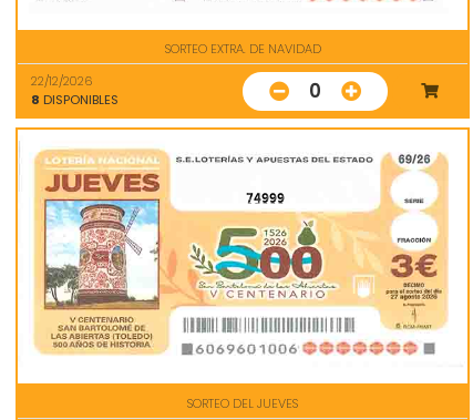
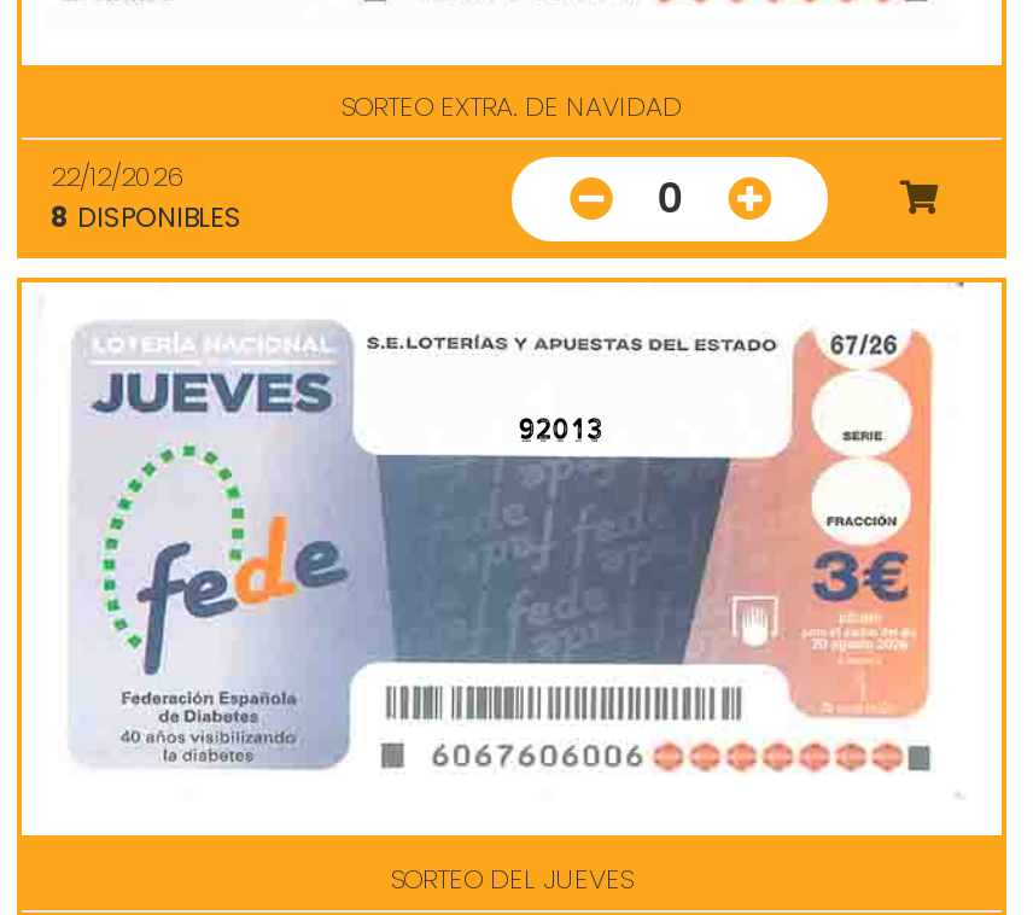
[32,148,450,356] [image] | 74999 -> [56,321,961,773] [image] | 92013

